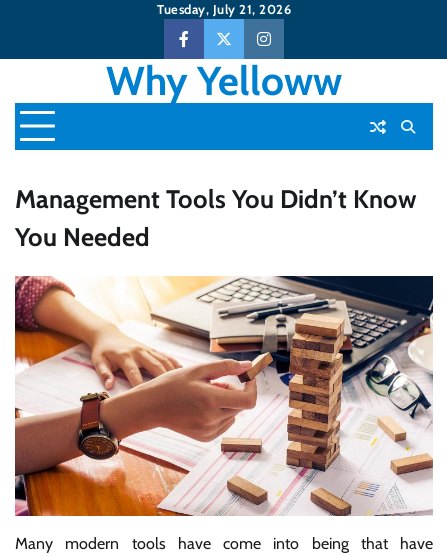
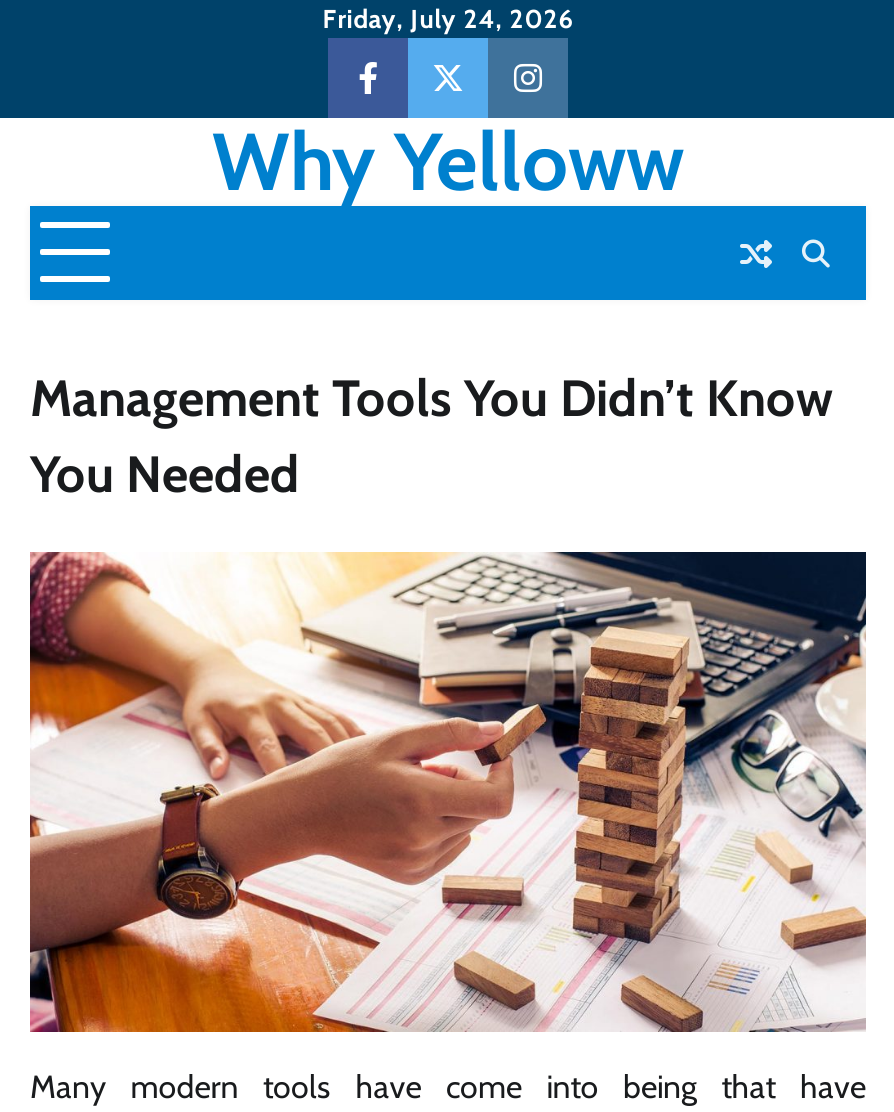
[157,2,291,17] Tuesday, July 21, 2026 -> [322,4,574,34] Friday, July 24, 2026

